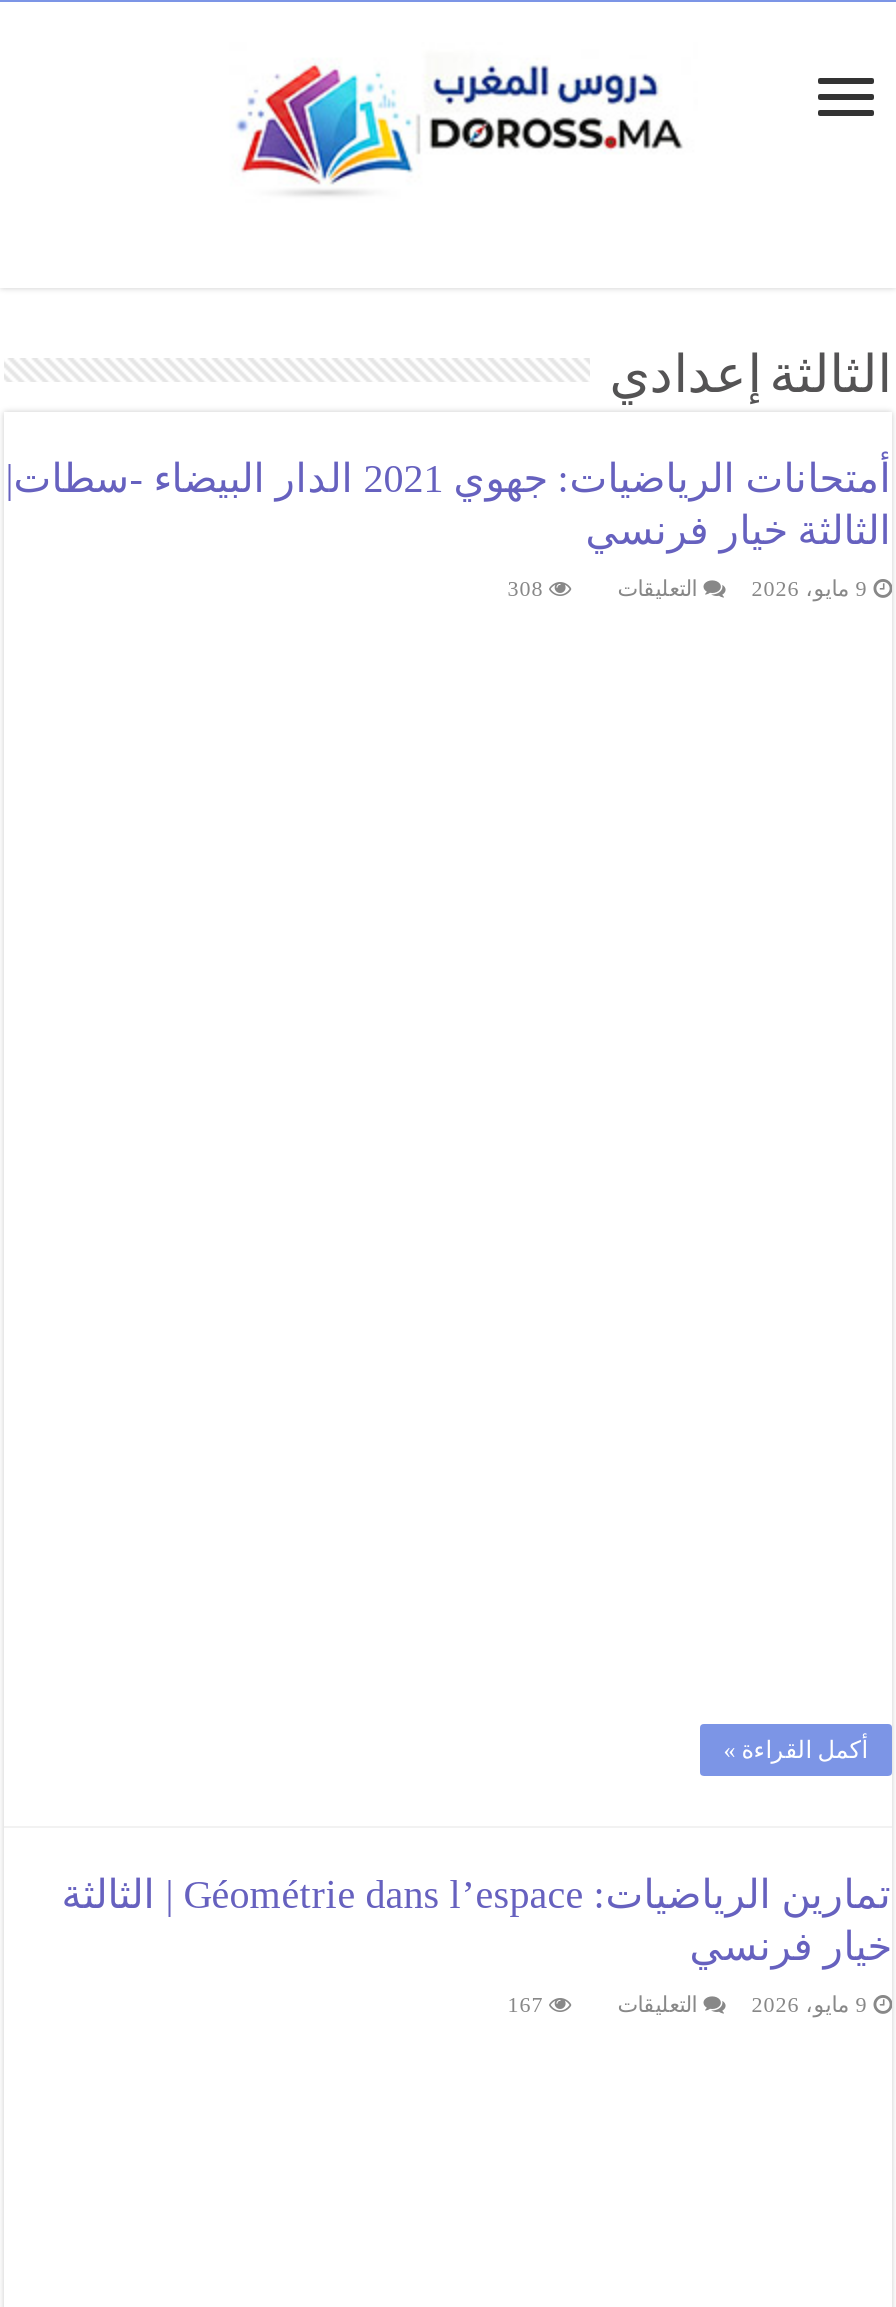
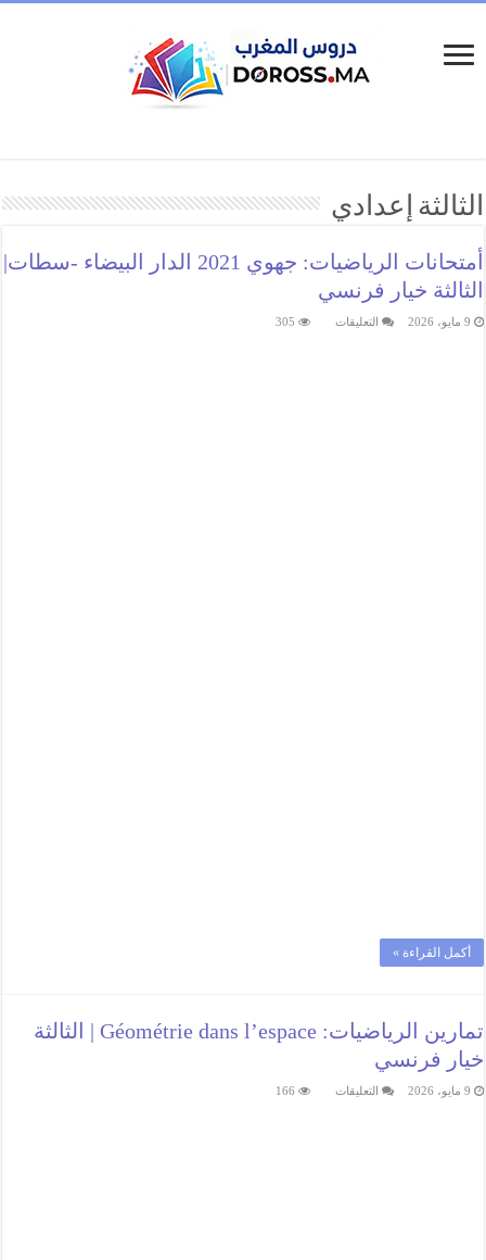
[508,576,544,600] 308 -> [275,315,295,328] 305
[508,1992,544,2016] 167 -> [275,1084,295,1097] 166

